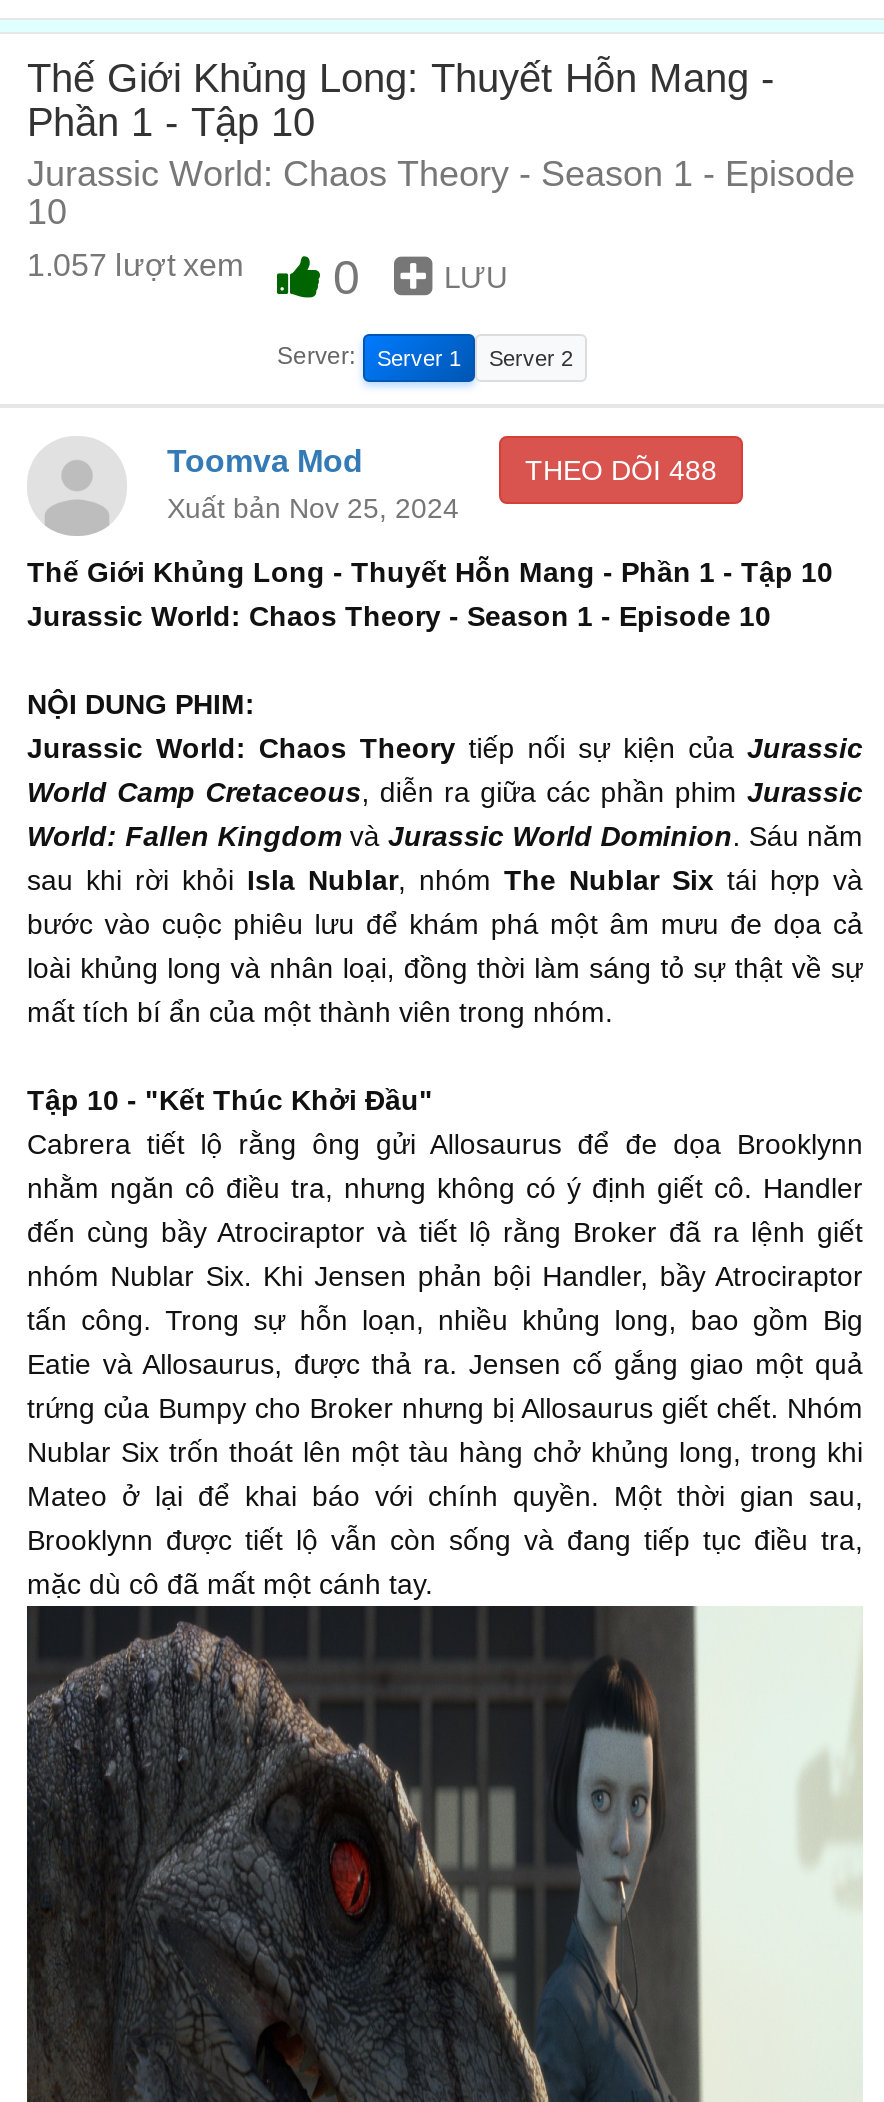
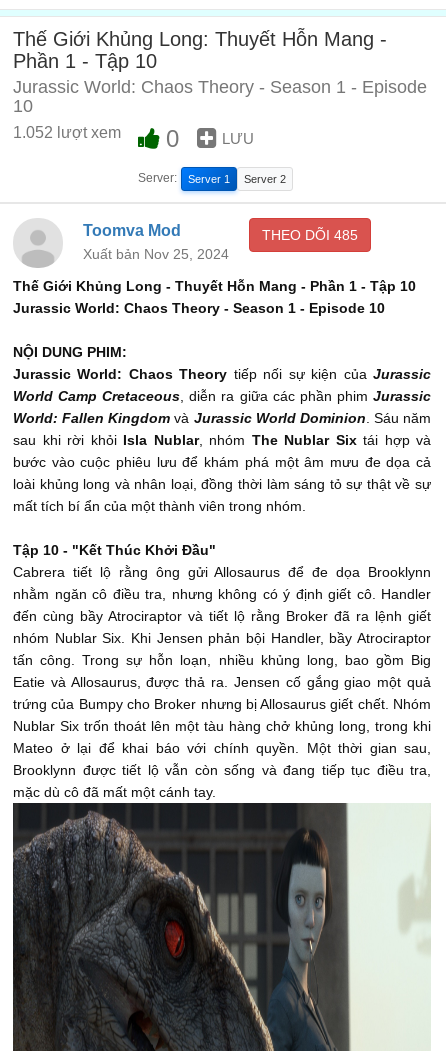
[27,247,243,281] 1.057 lượt xem -> [13,124,121,141] 1.052 lượt xem
[525,454,717,486] THEO DÕI 488 -> [262,227,358,243] THEO DÕI 485

